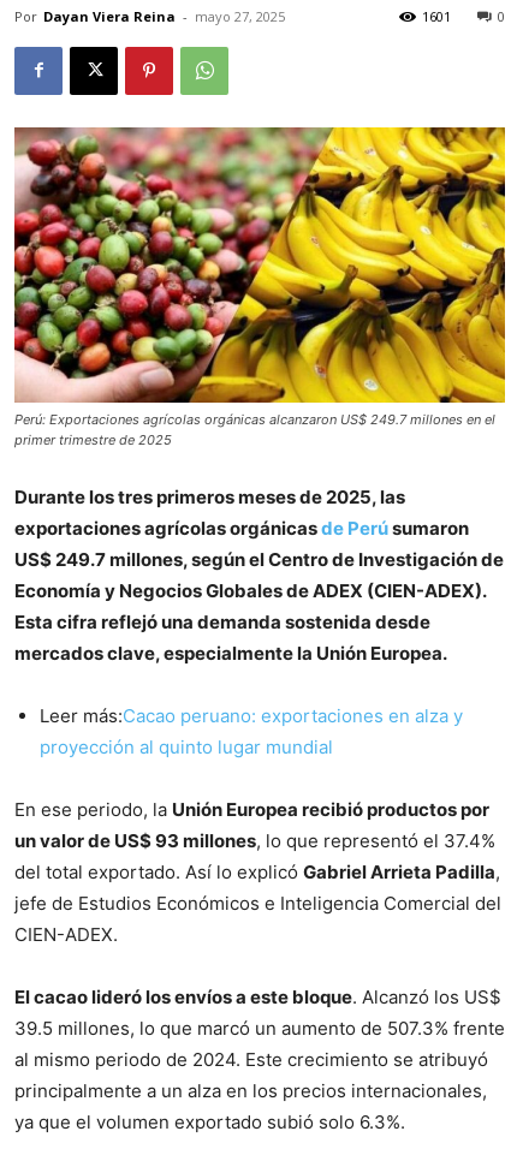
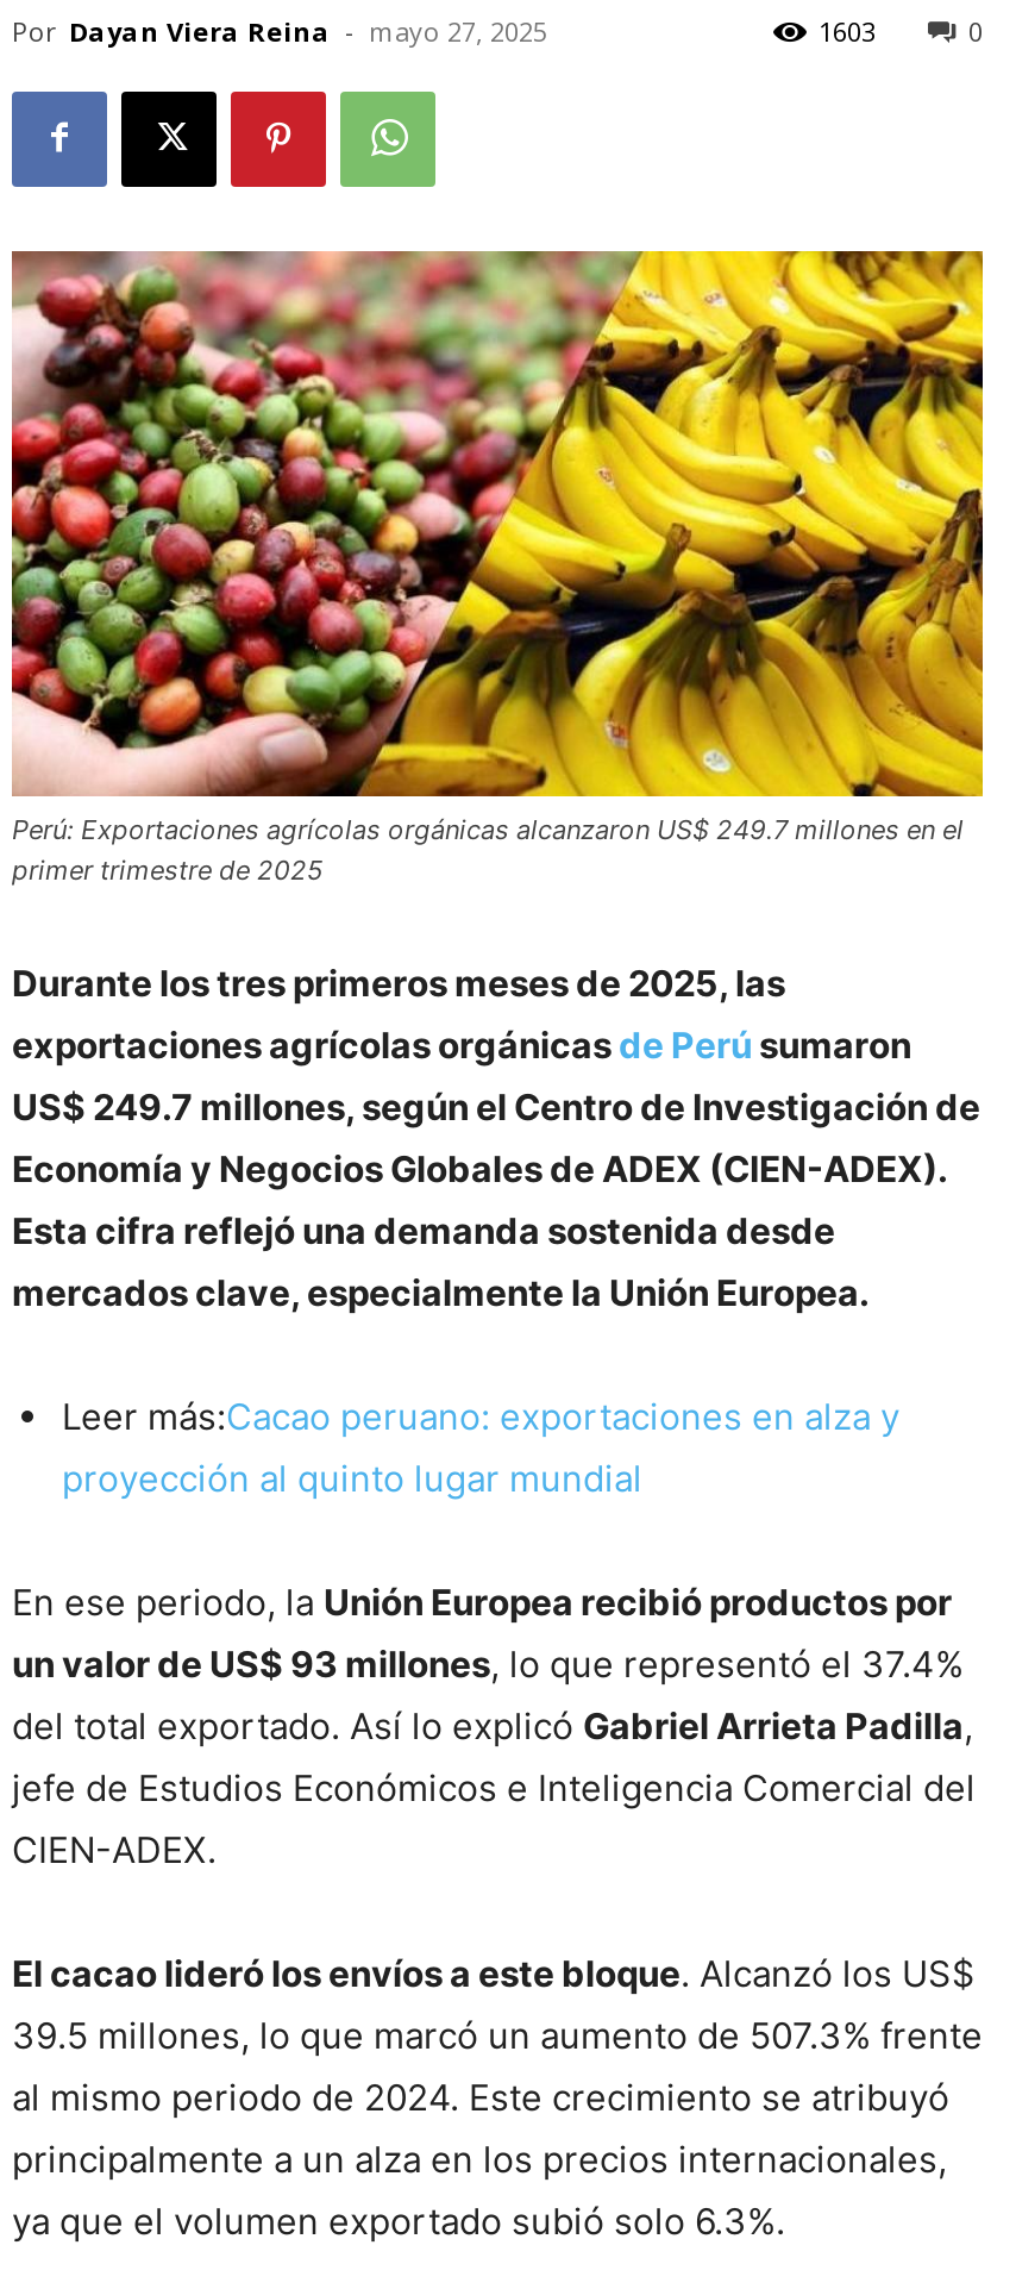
[422,7,451,25] 1601 -> [819,12,876,48] 1603

